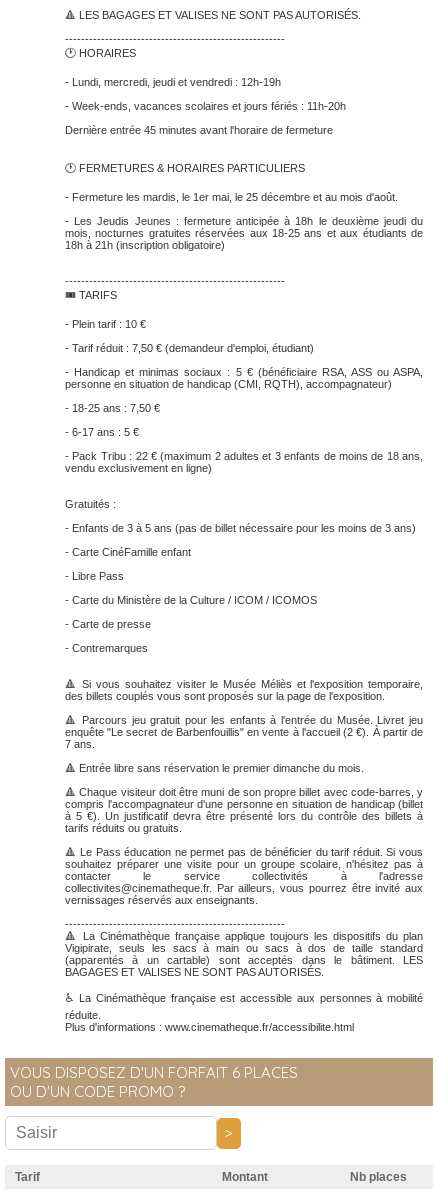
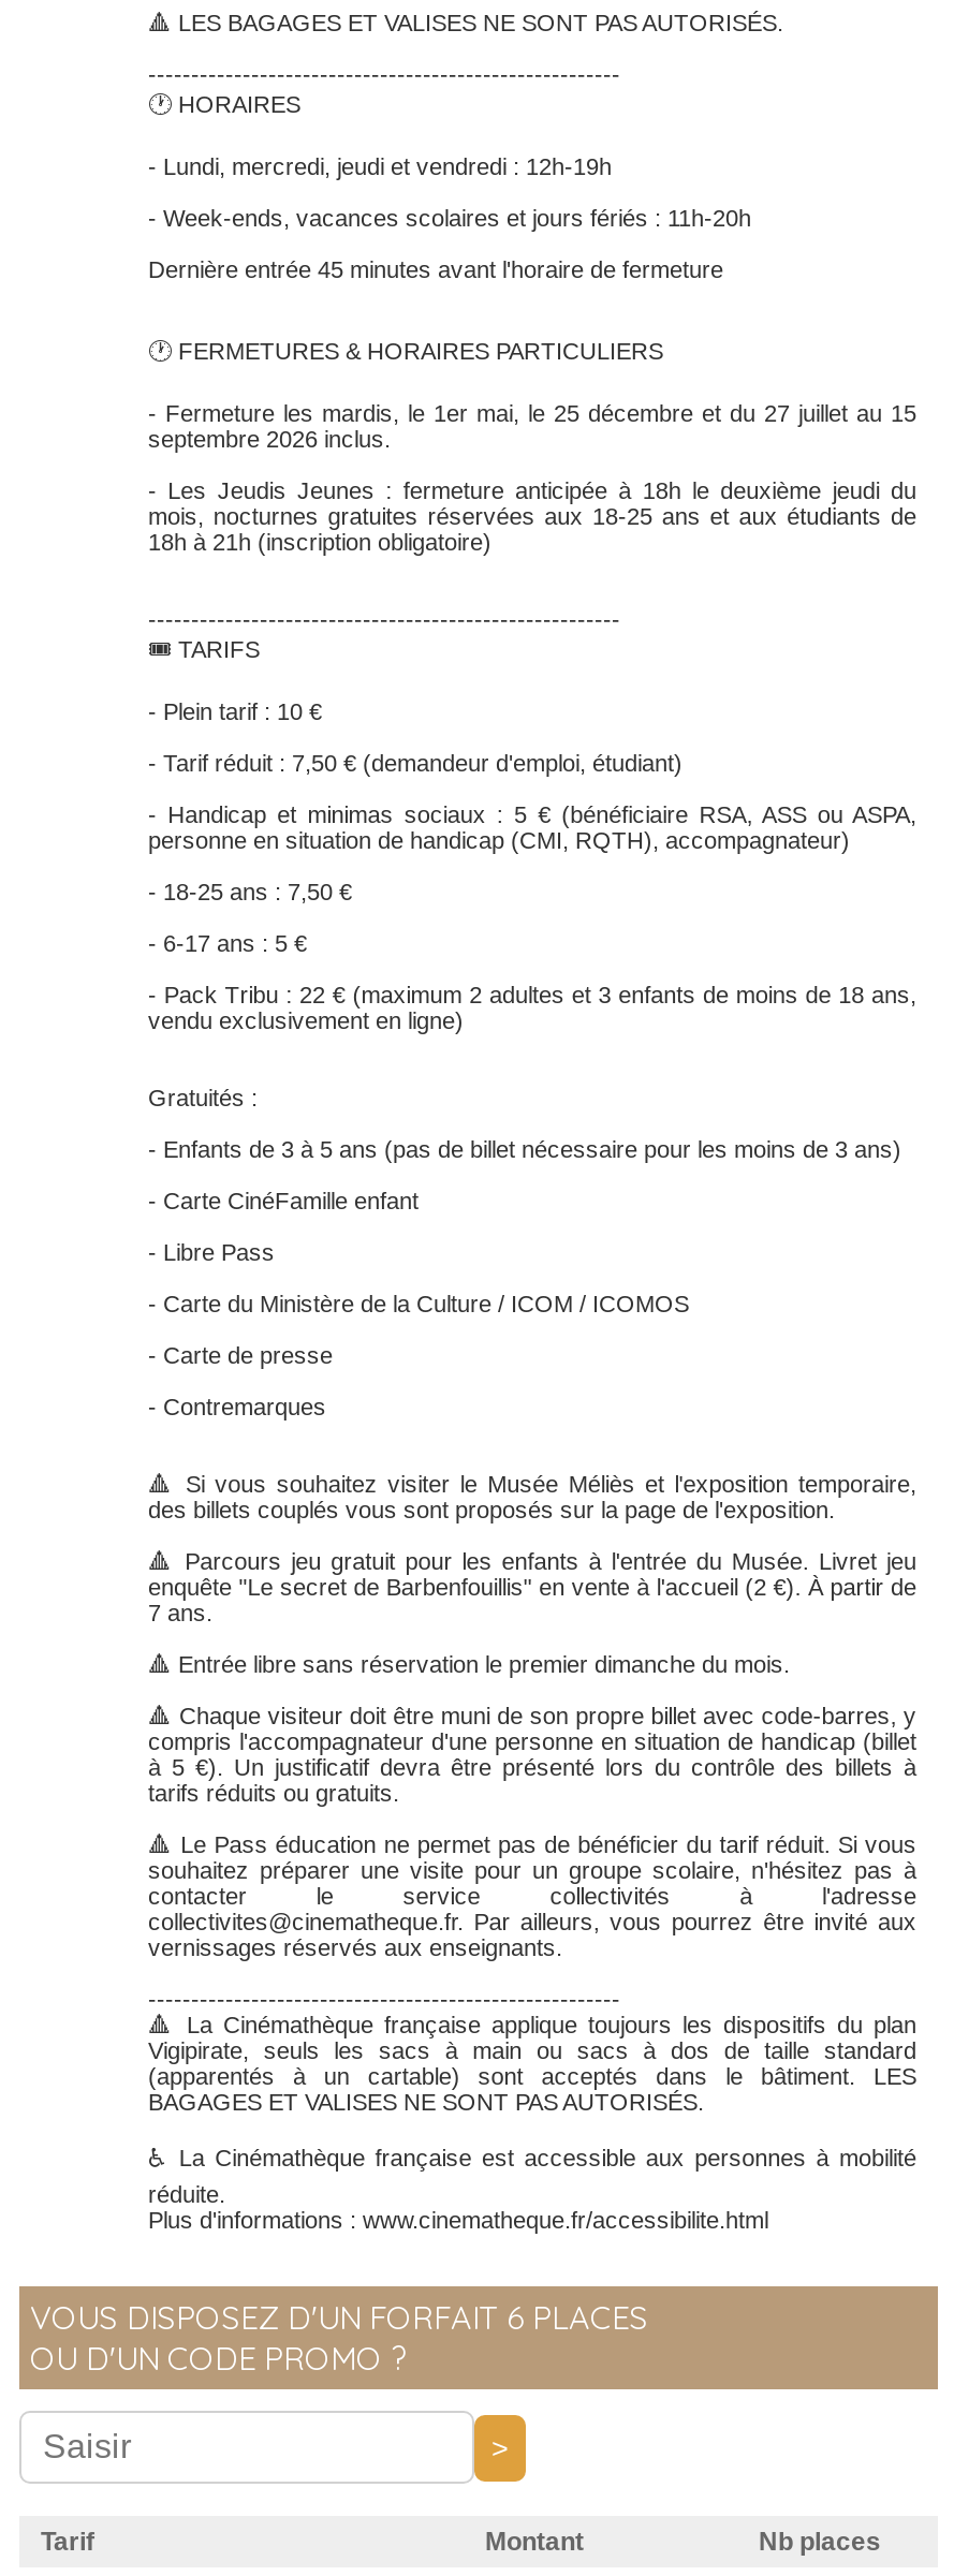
[65,191,398,203] - Fermeture les mardis, le 1er mai, le 25 décembre et au mois d'août. -> [148,400,916,452] - Fermeture les mardis, le 1er mai, le 25 décembre et du 27 juillet au 15 | septembre 2026 inclus.

